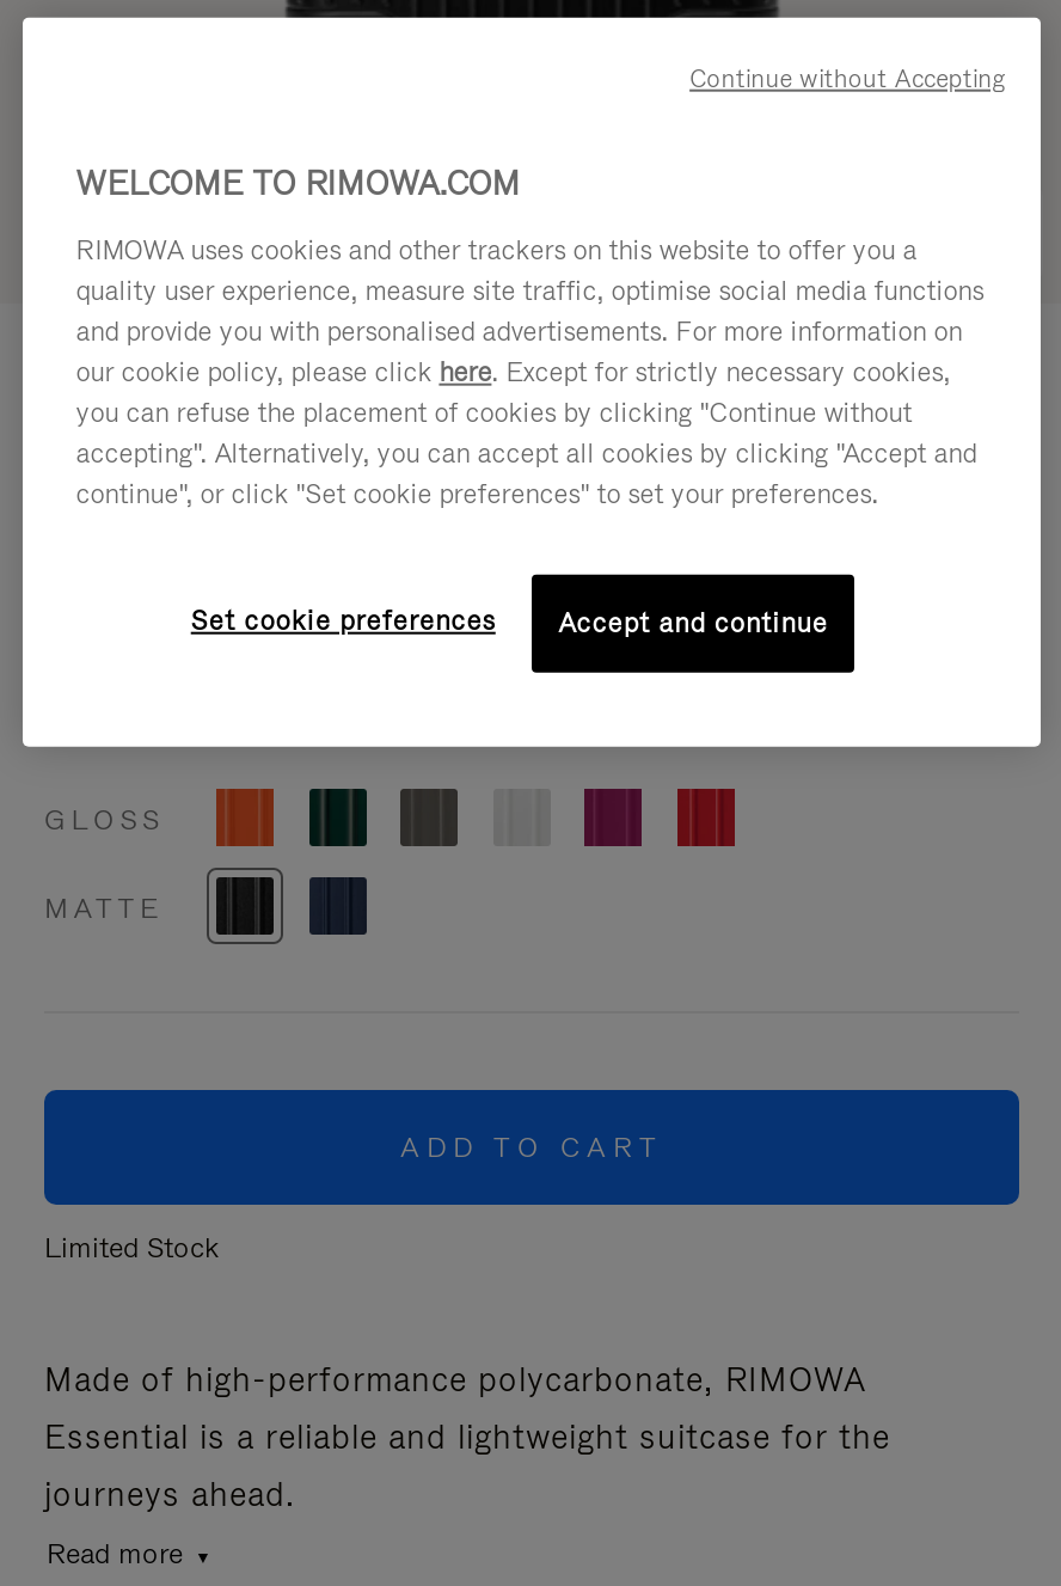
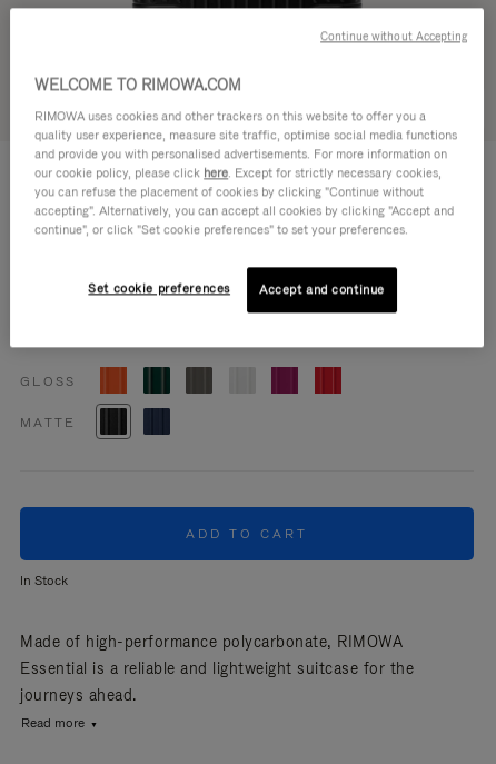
[44,1229,219,1267] Limited Stock -> [20,572,68,589] In Stock

